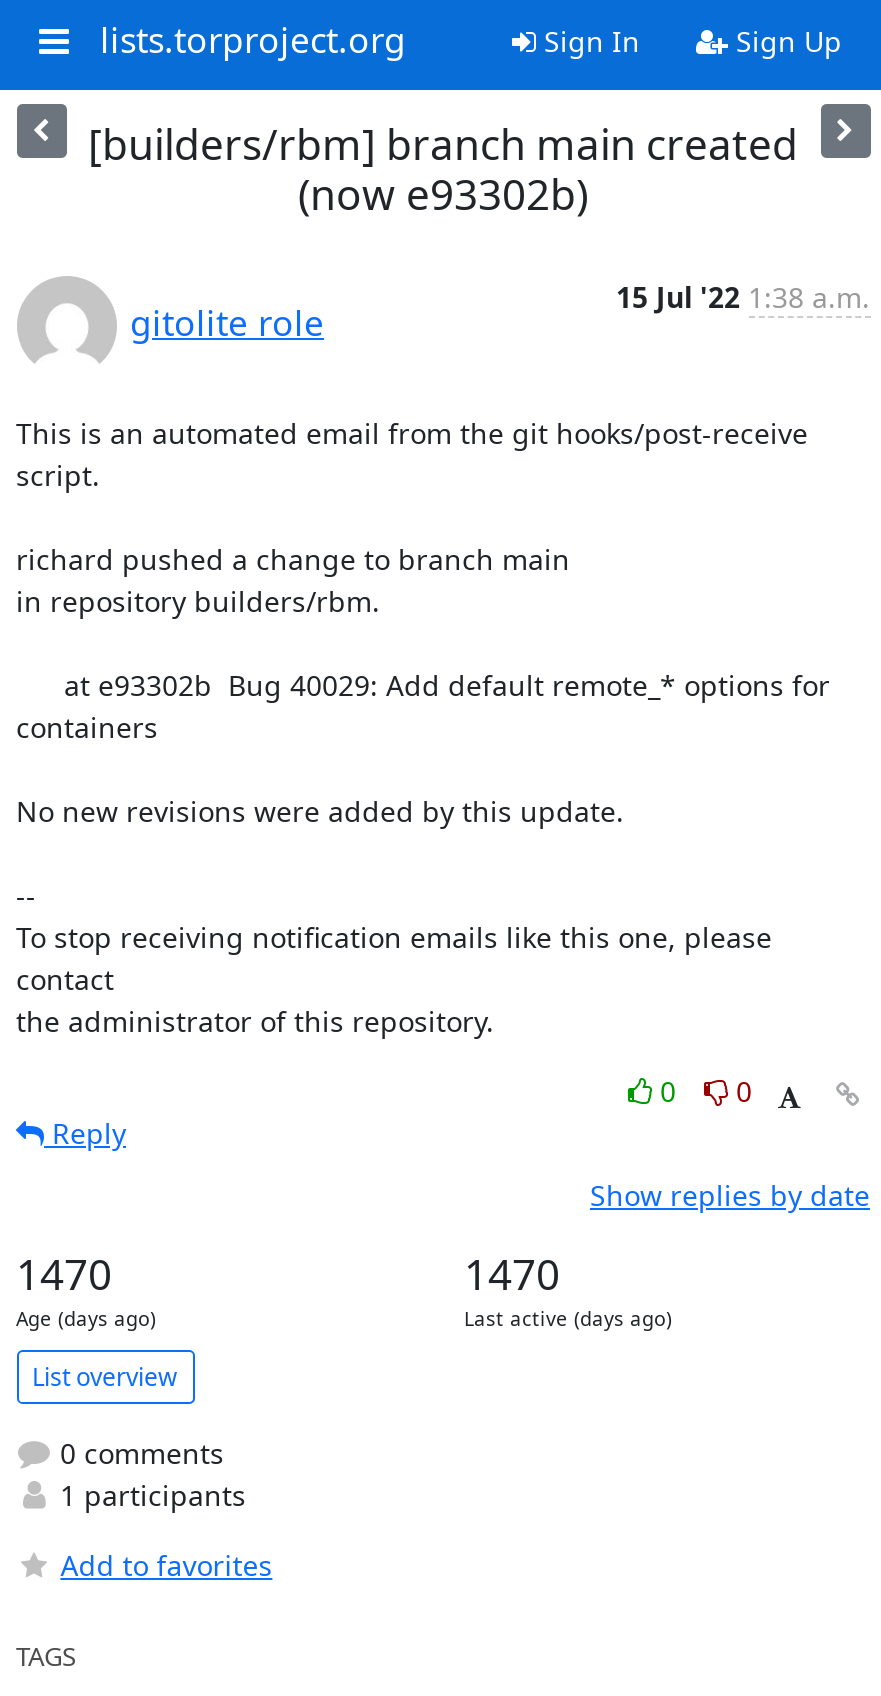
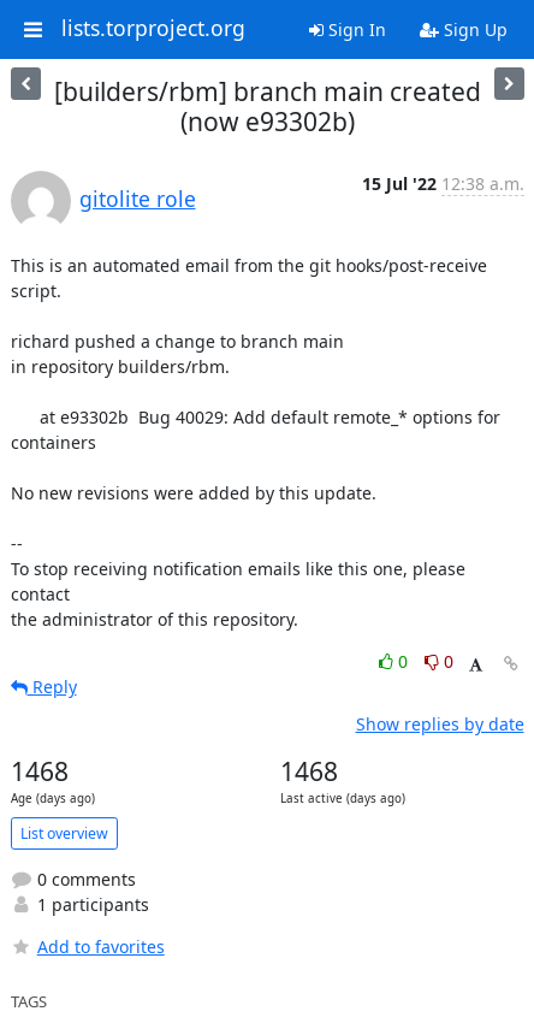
[616,278,870,316] 15 Jul '22 1:38 a.m. -> [361,172,524,195] 15 Jul '22 12:38 a.m.
[16,1246,112,1302] 1470 -> [10,755,68,788] 1468
[464,1246,560,1302] 1470 -> [280,755,337,788] 1468

